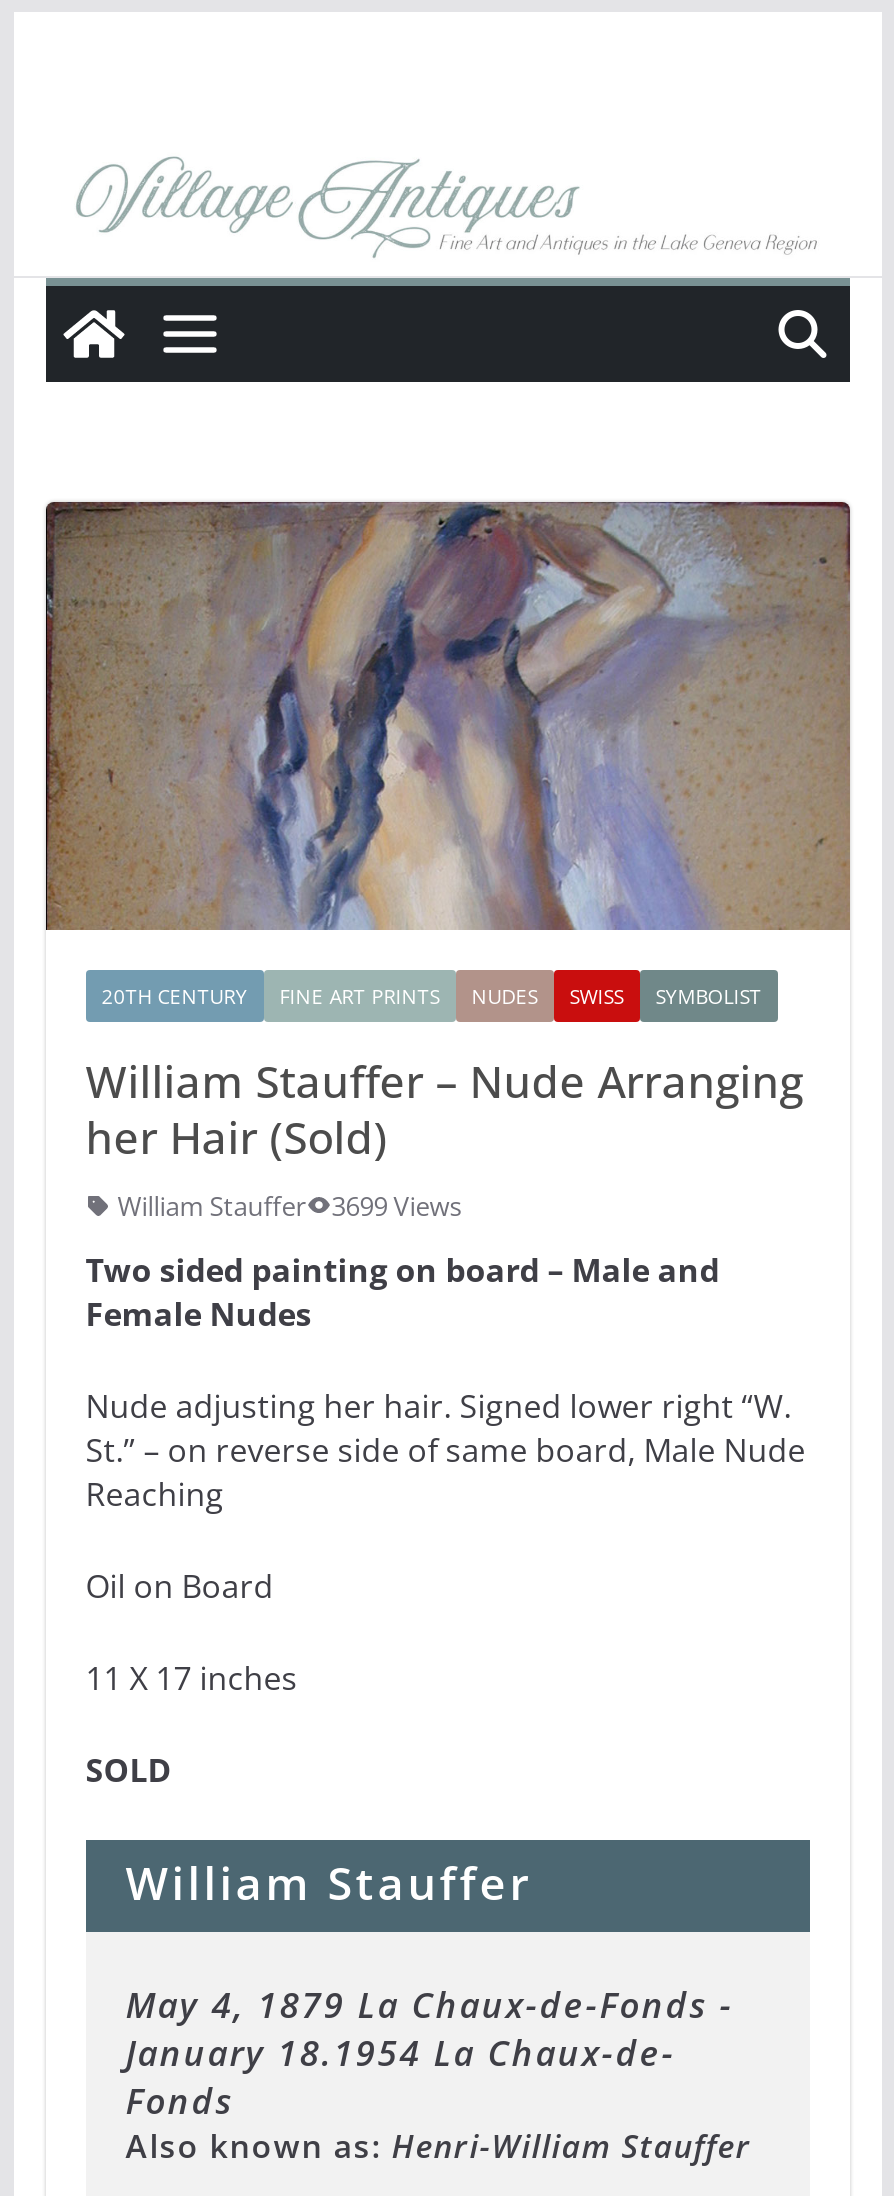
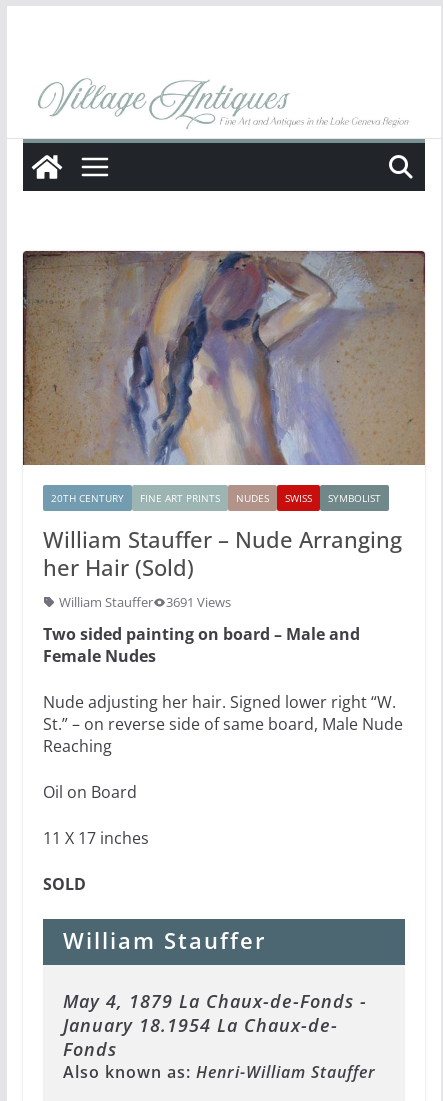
[117,1187,461,1223] William Stauffer 3699 Views -> [59,593,231,611] William Stauffer 3691 Views

